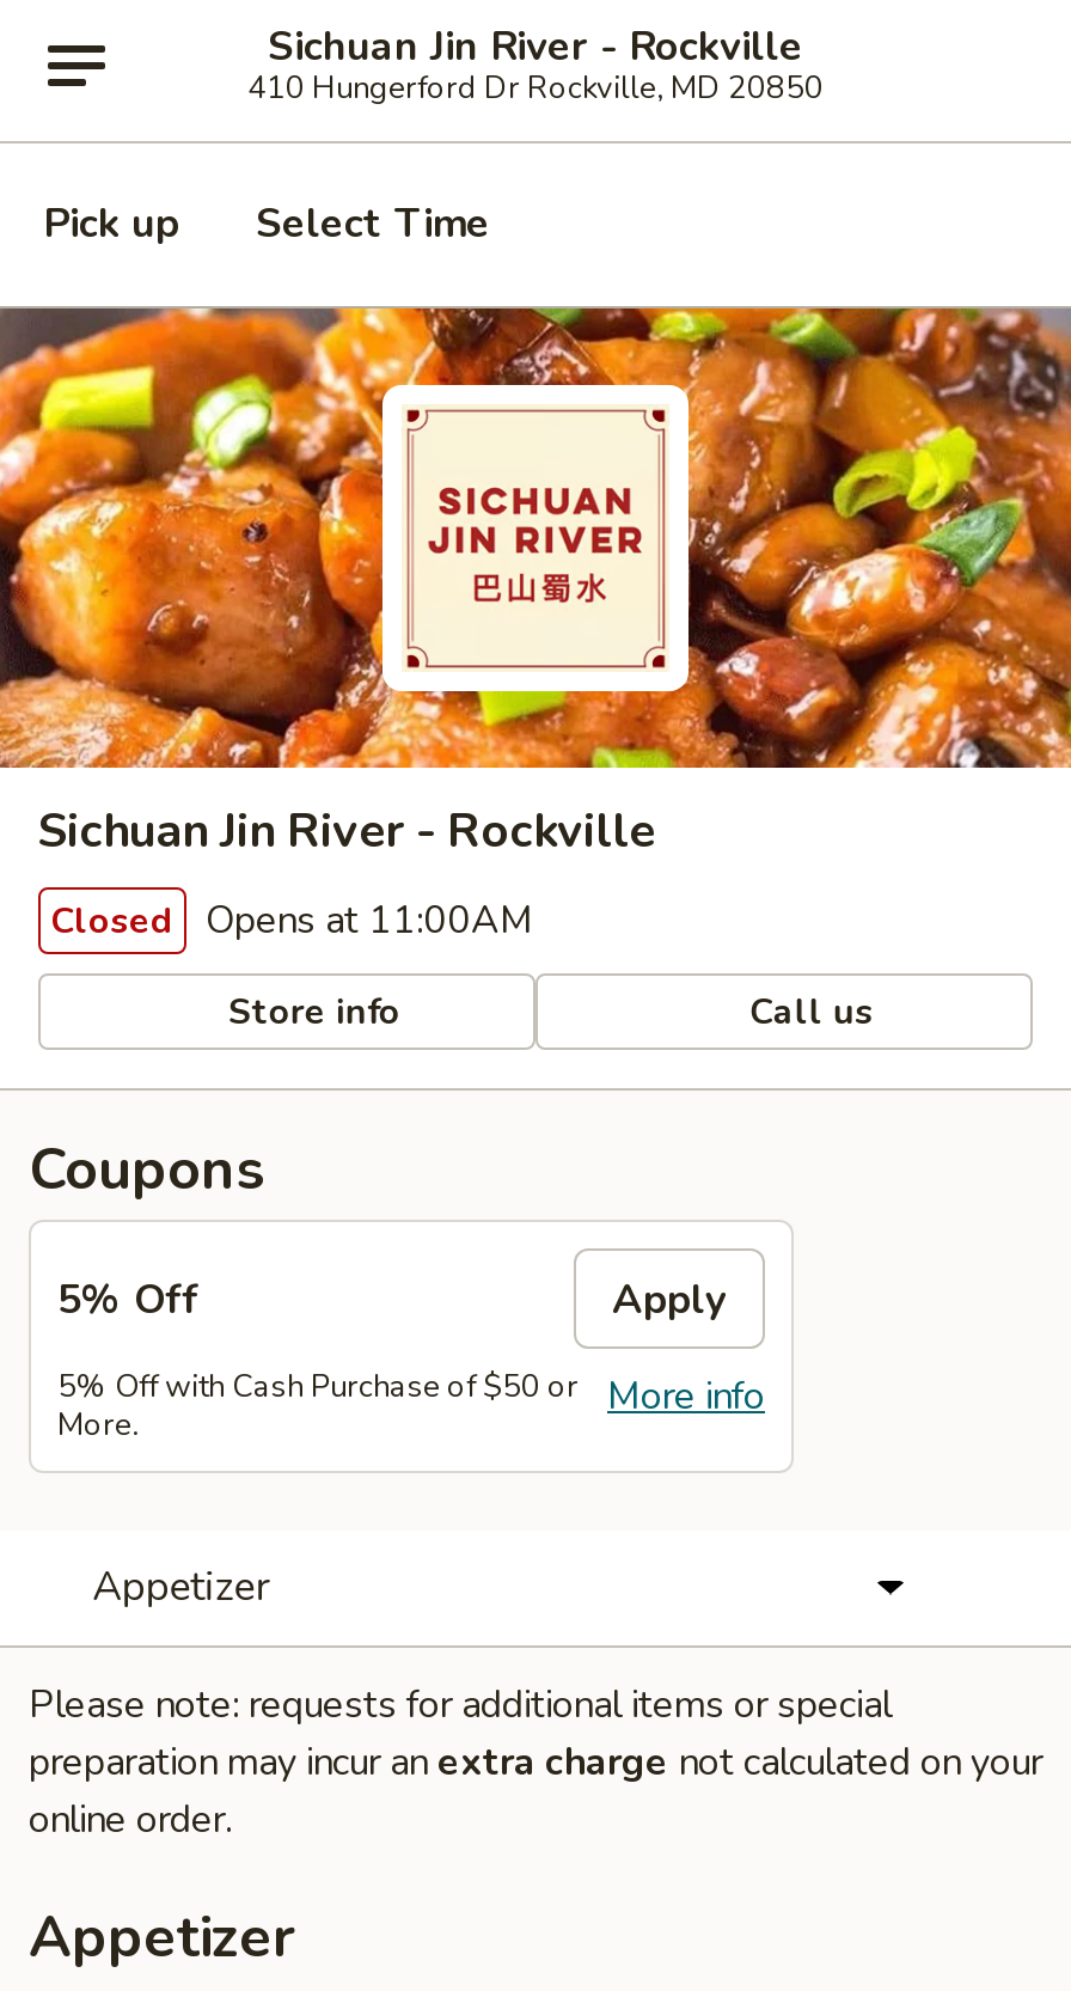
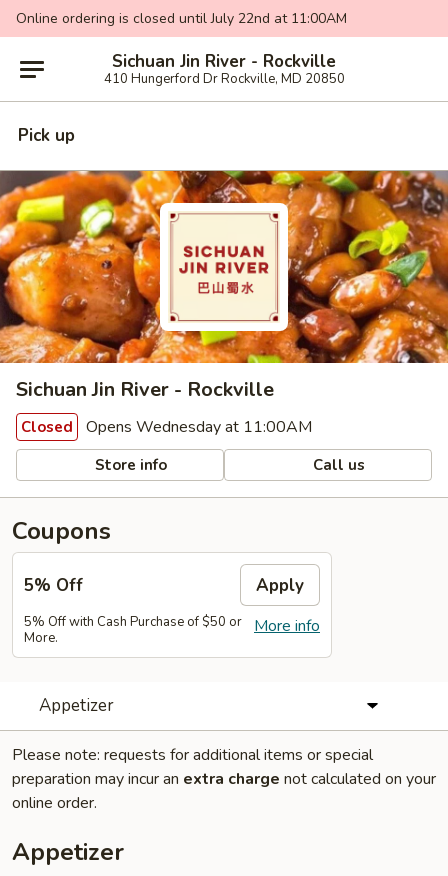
none -> [16,9,347,28] Online ordering is closed until July 22nd at 11:00AM
[256,196,490,251] Select Time -> none
[50,894,533,947] Closed Opens at 11:00AM -> [21,416,312,438] Closed Opens Wednesday at 11:00AM

